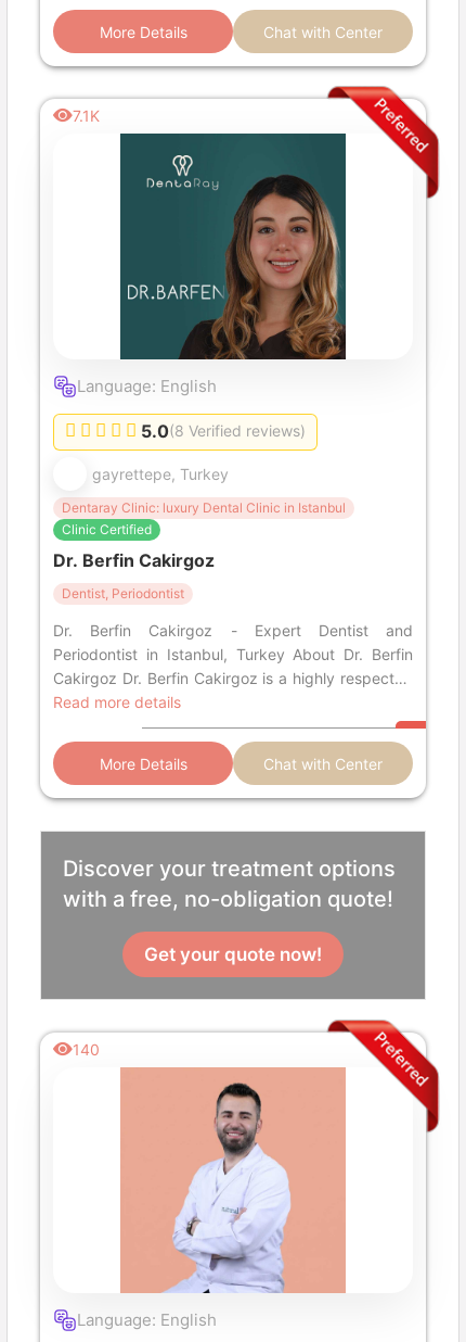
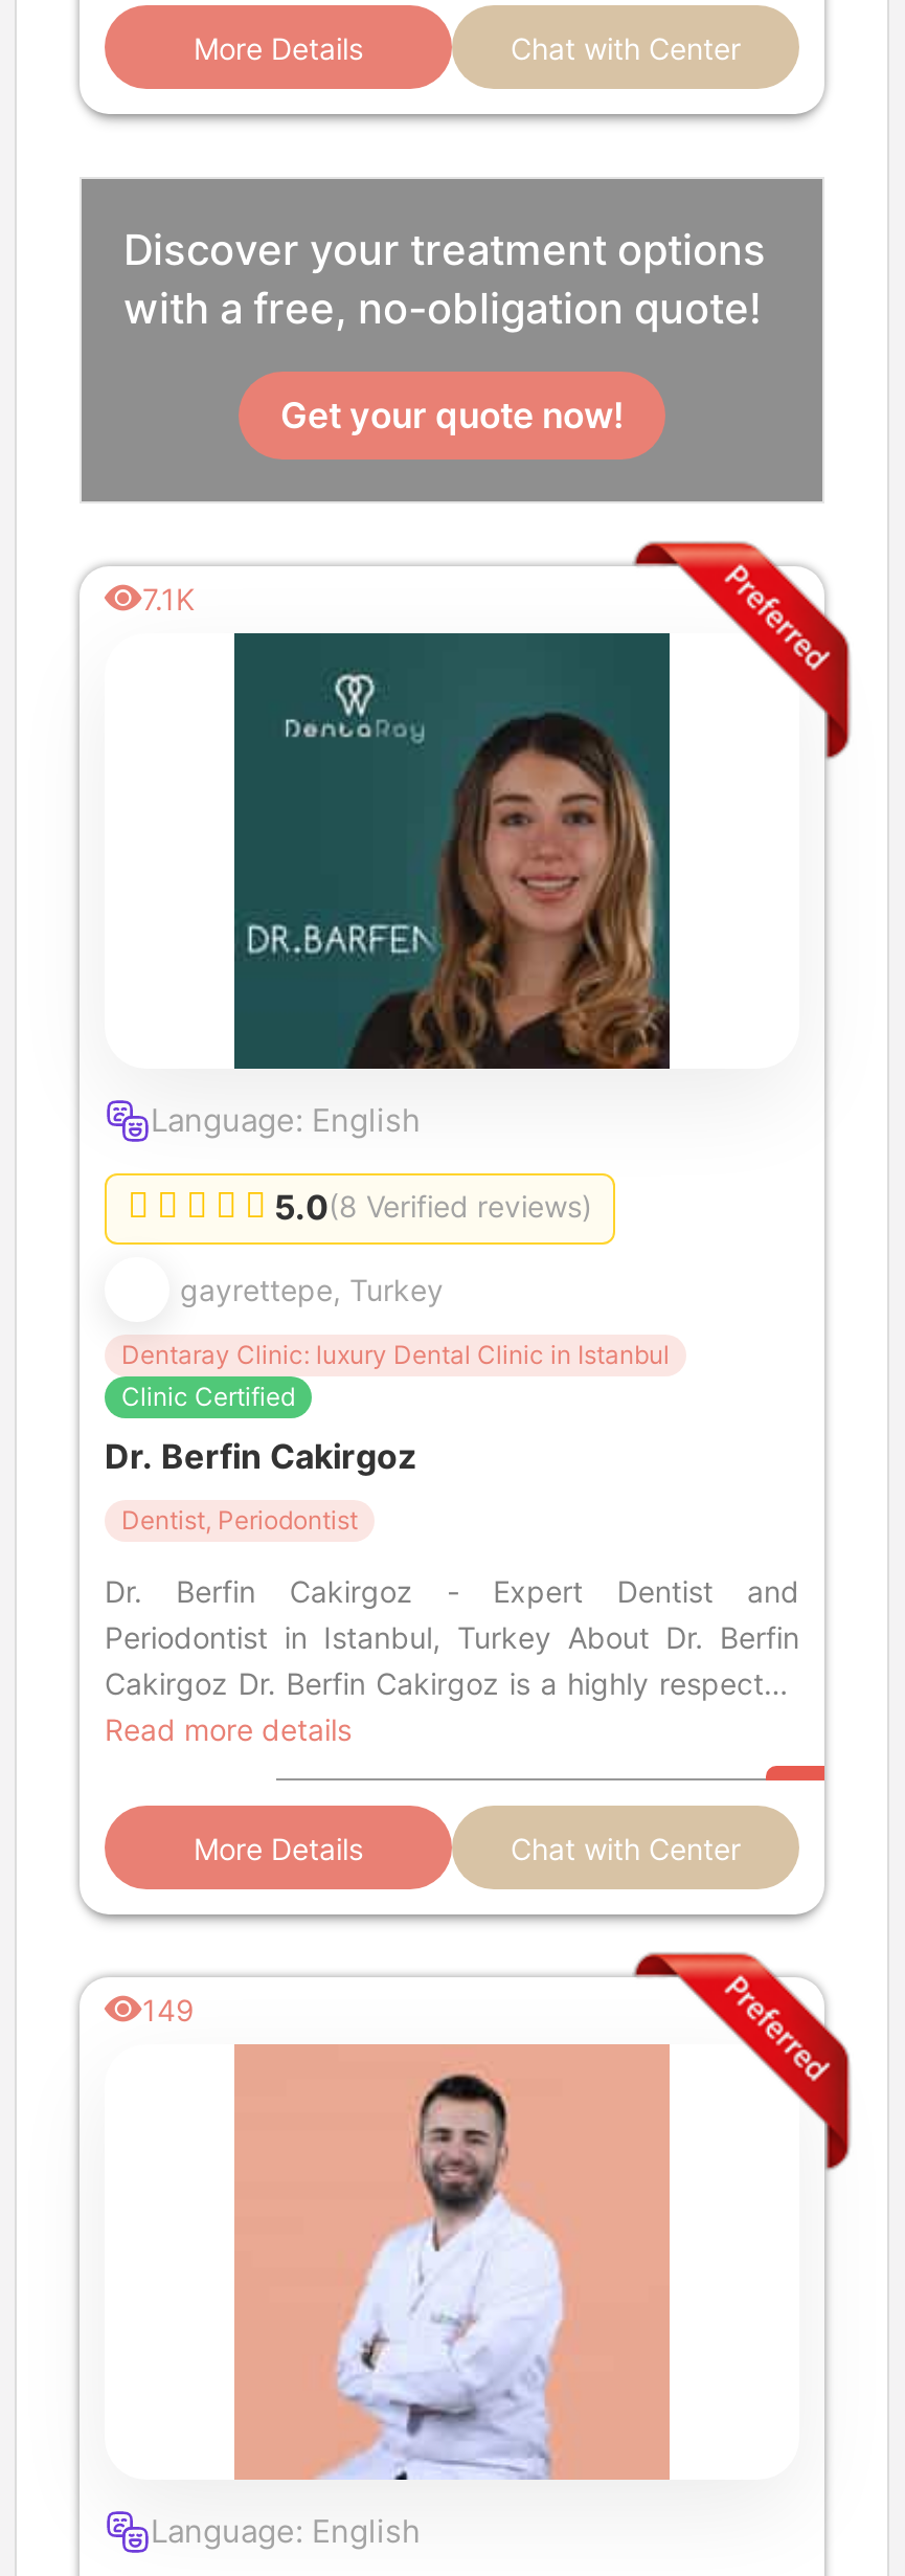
moved [53,89,437,773] -> [105,547,845,1865]: [image] | Language: English | 5.0(8 Verified reviews) | ... | Chat with Center | 7.1K
moved [41,831,425,1003] -> [82,177,822,510]: [image] | Discover your treatment options | with a free, no-obligation quote! | Get your quote now!
[73,1040,100,1059] 140 -> [142,1992,195,2028] 149

